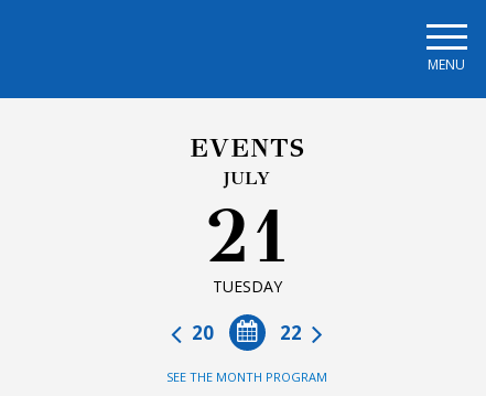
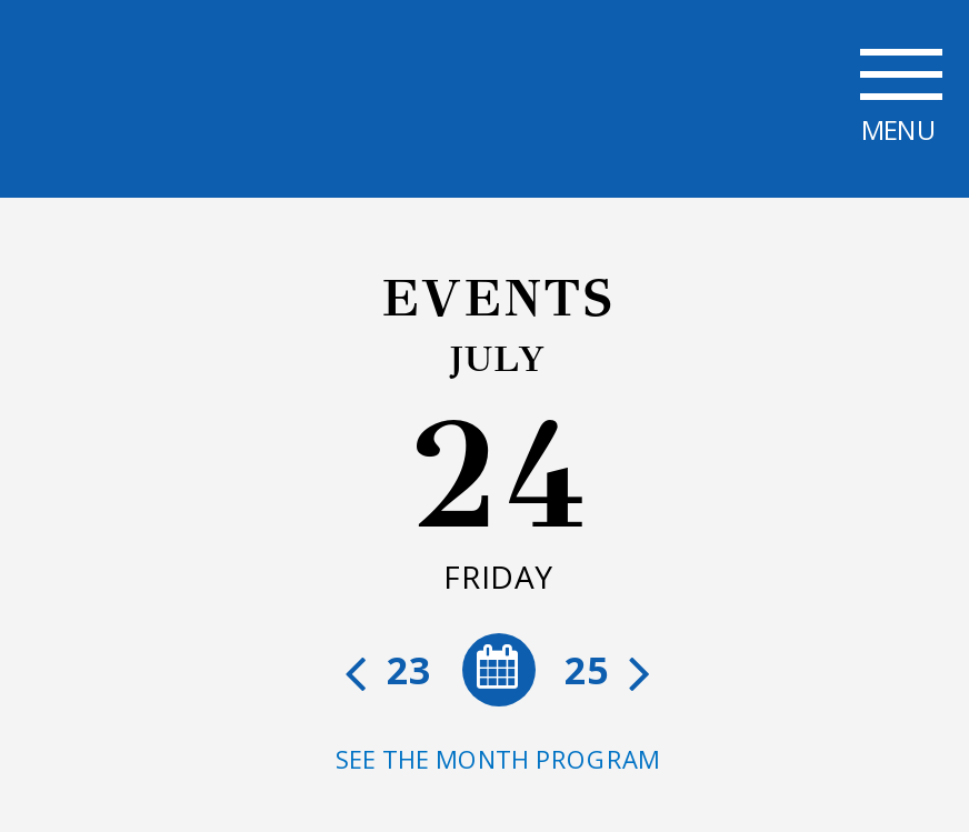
[204,191,290,297] 21 | TUESDAY -> [407,384,589,598] 24 | FRIDAY
[187,320,306,345] 22 | 20 -> [378,644,618,695] 25 | 23

